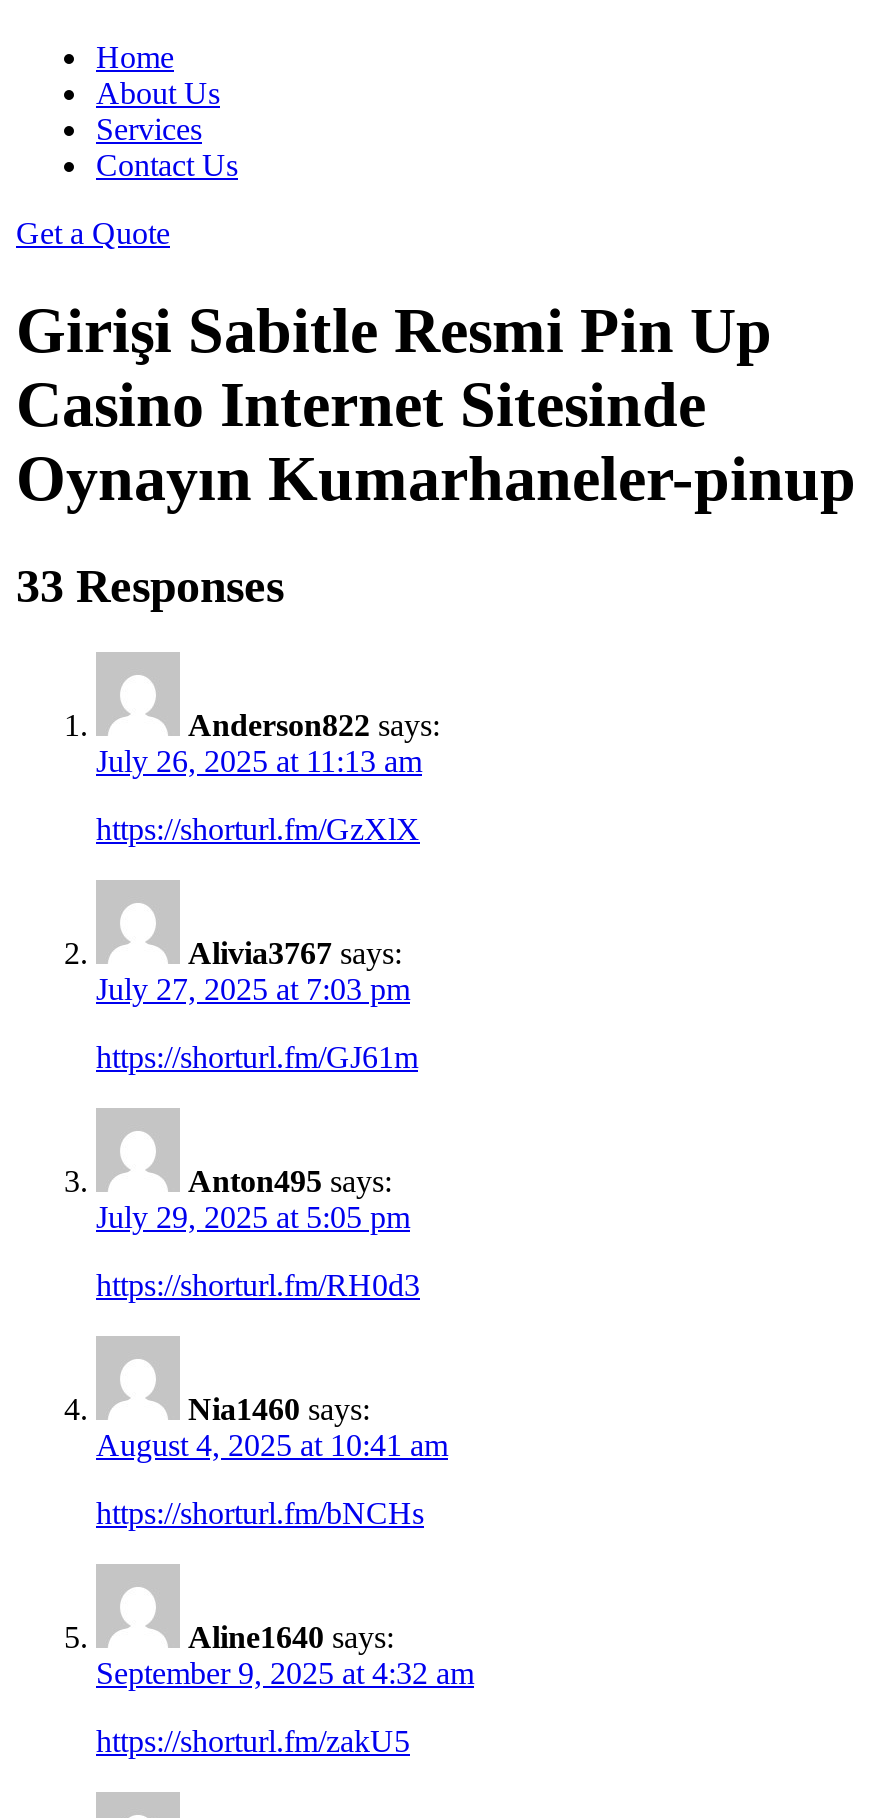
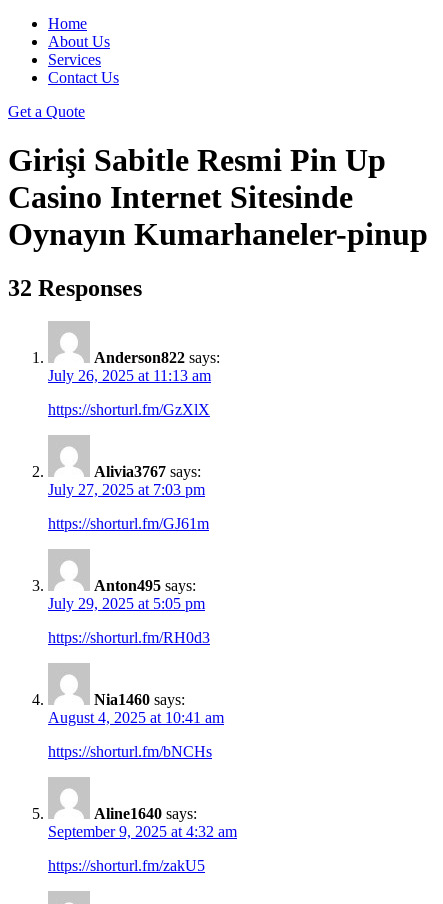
[16,559,284,611] 33 Responses -> [8,274,142,300] 32 Responses

